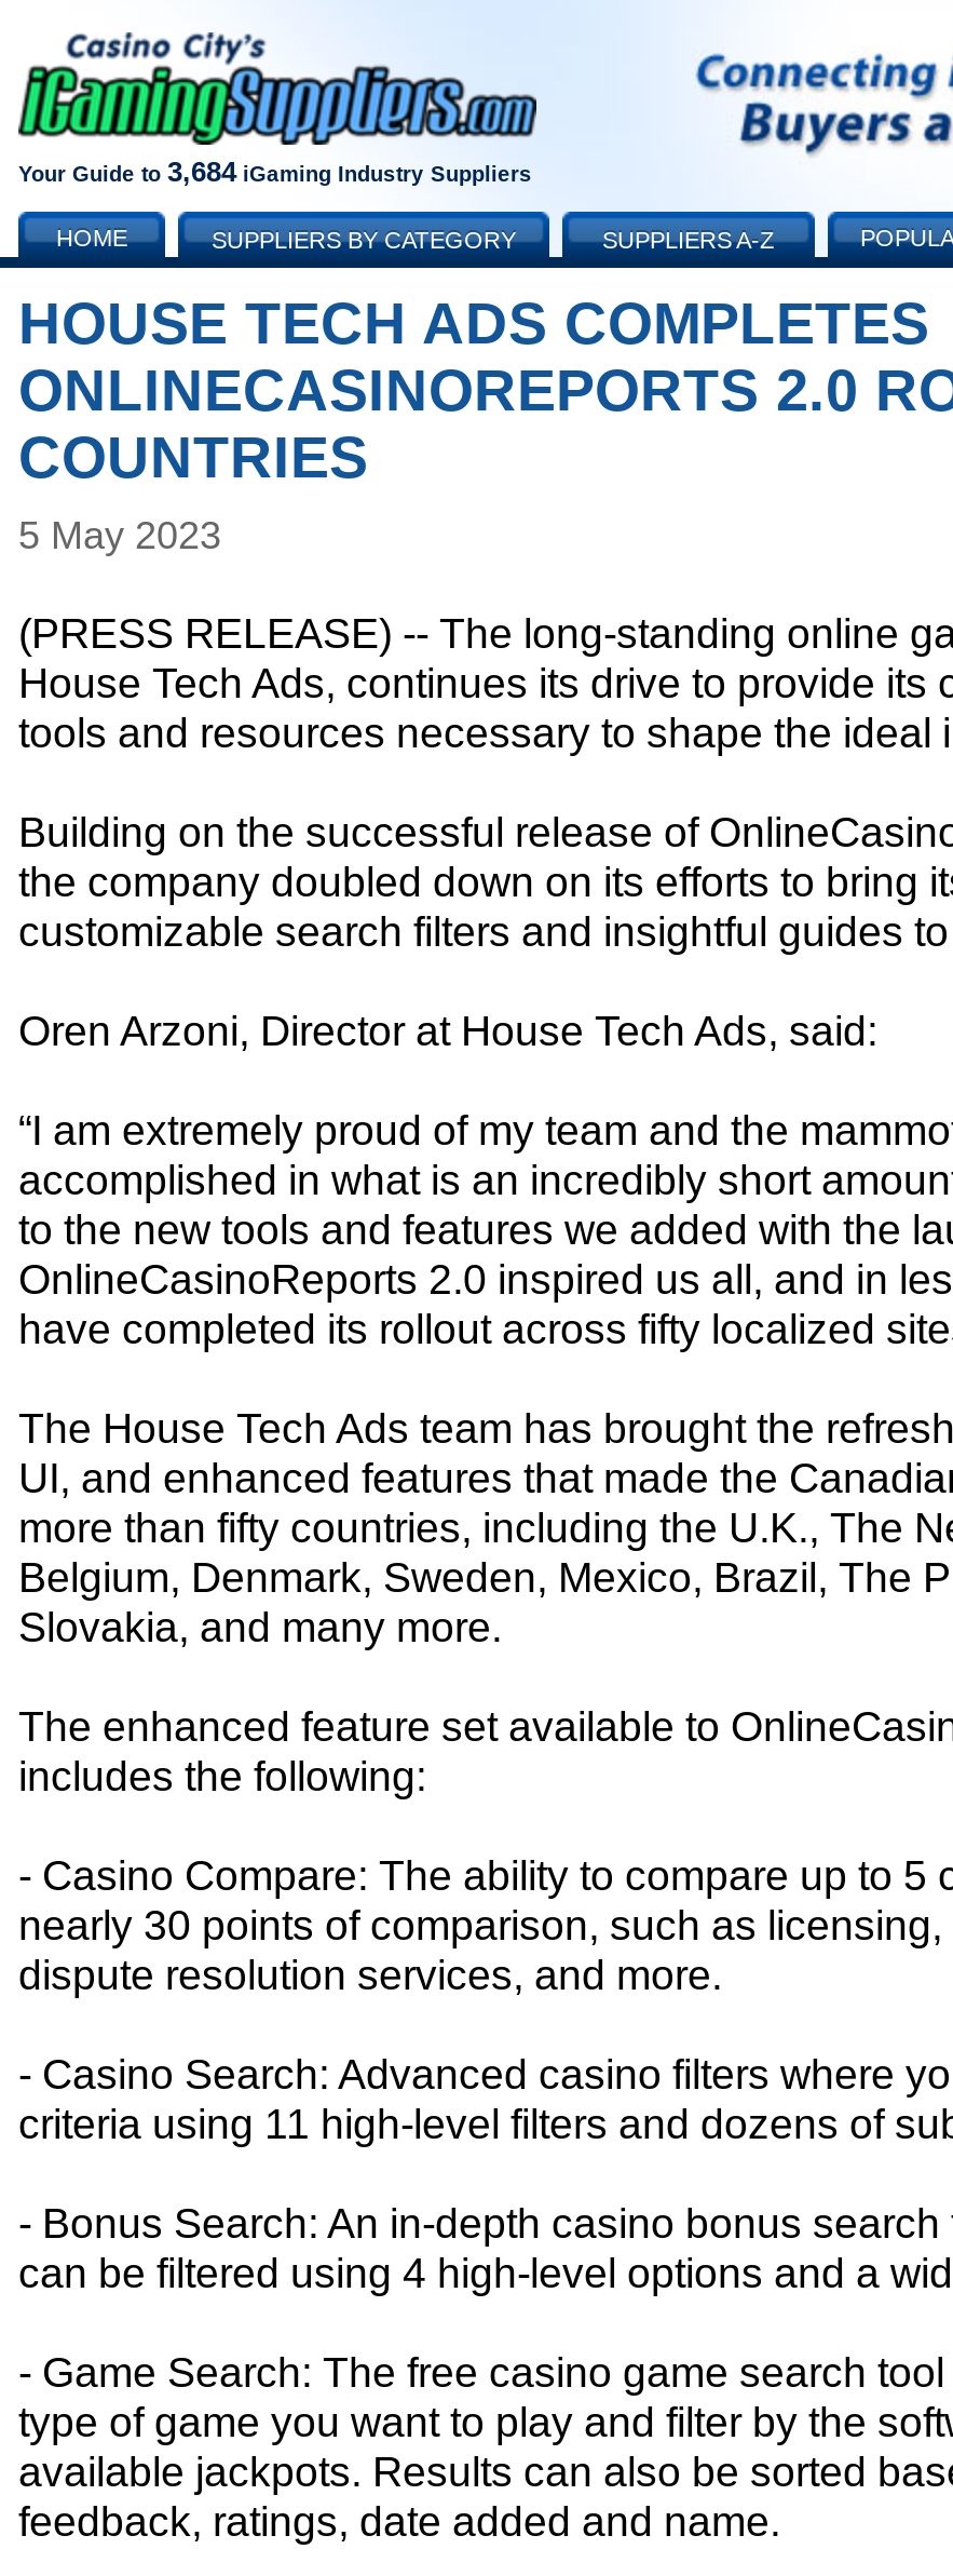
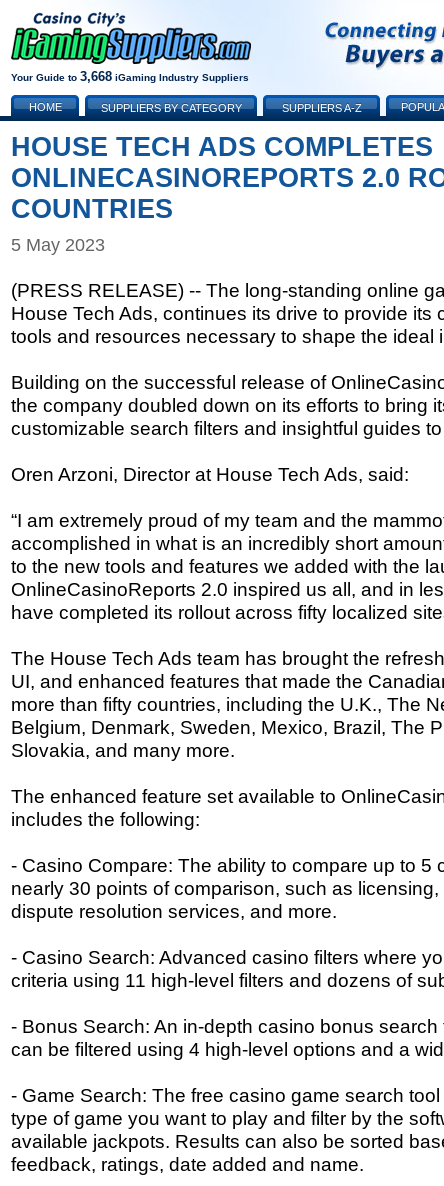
[18,156,532,188] Your Guide to 3,684 iGaming Industry Suppliers -> [11,69,249,84] Your Guide to 3,668 iGaming Industry Suppliers

